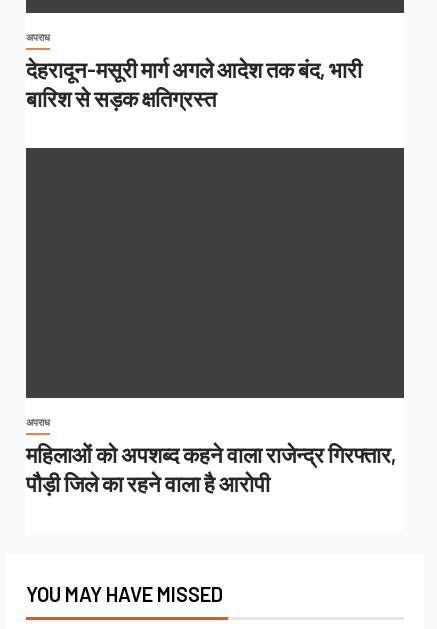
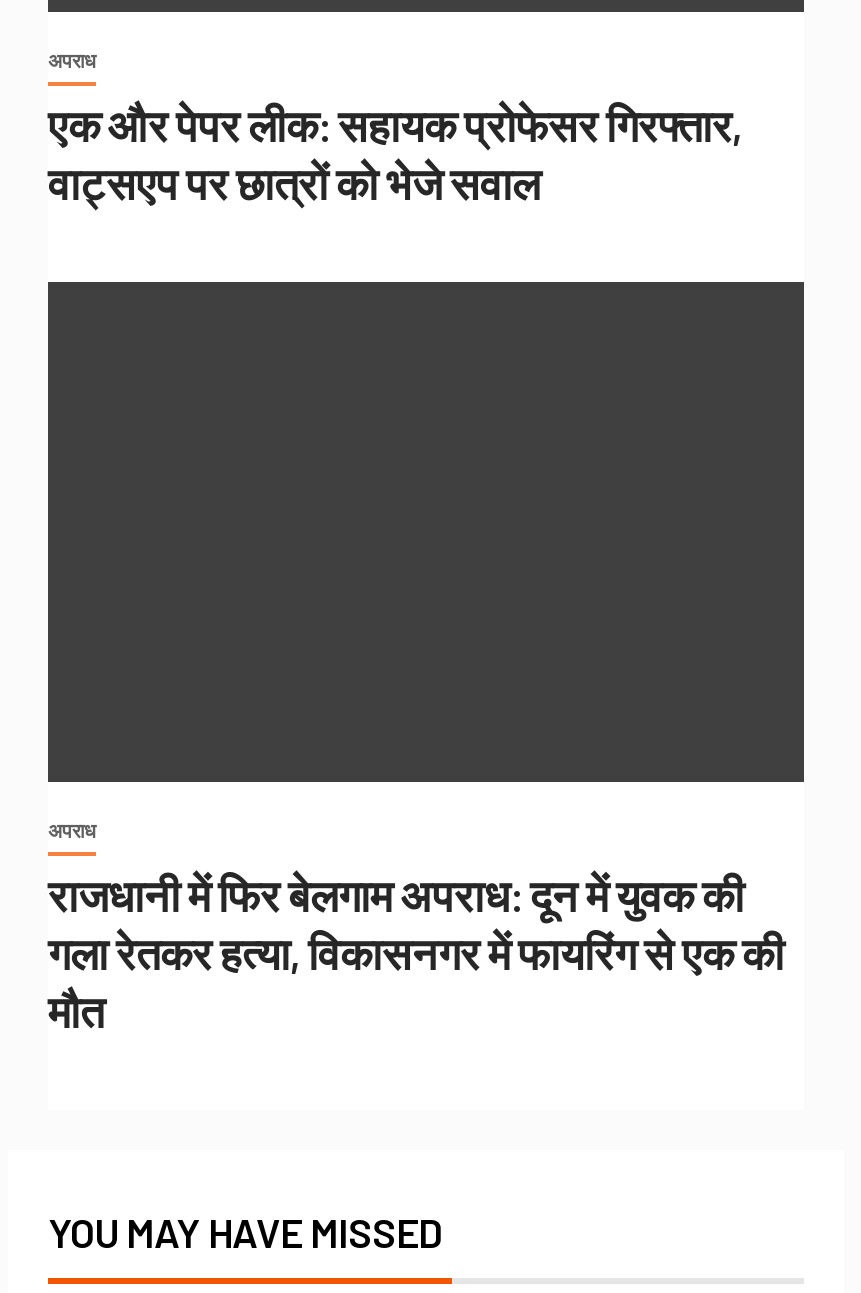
[26,56,362,111] देहरादून-मसूरी मार्ग अगले आदेश तक बंद, भारी | बारिश से सड़क क्षतिग्रस्त -> [48,98,742,208] एक और पेपर लीक: सहायक प्रोफेसर गिरफ्तार, | वाट्सएप पर छात्रों को भेजे सवाल
[26,441,396,496] महिलाओं को अपशब्द कहने वाला राजेन्द्र गिरफ्तार, | पौड़ी जिले का रहने वाला है आरोपी -> [48,868,784,1036] राजधानी में फिर बेलगाम अपराध: दून में युवक की | गला रेतकर हत्या, विकासनगर में फायरिंग से एक की | मौत

